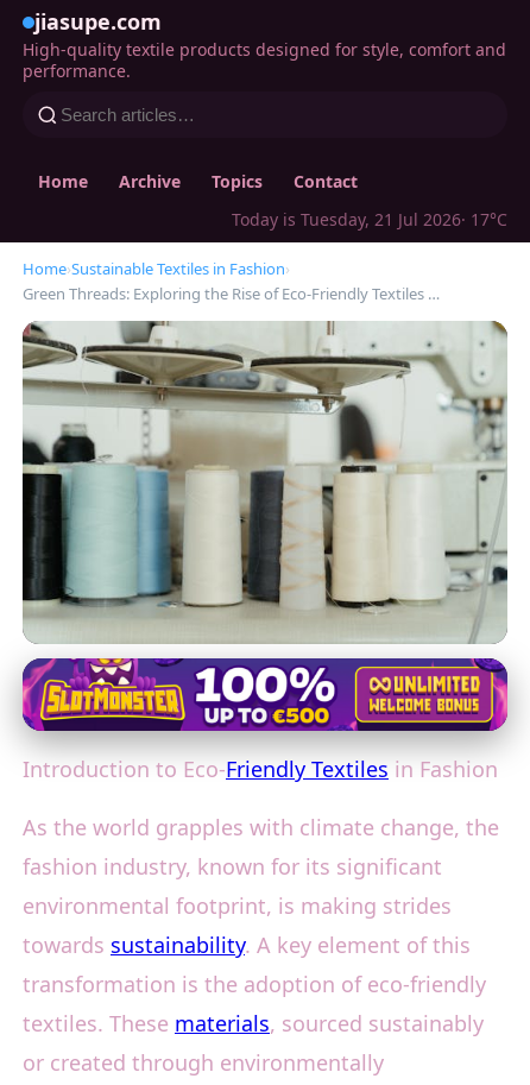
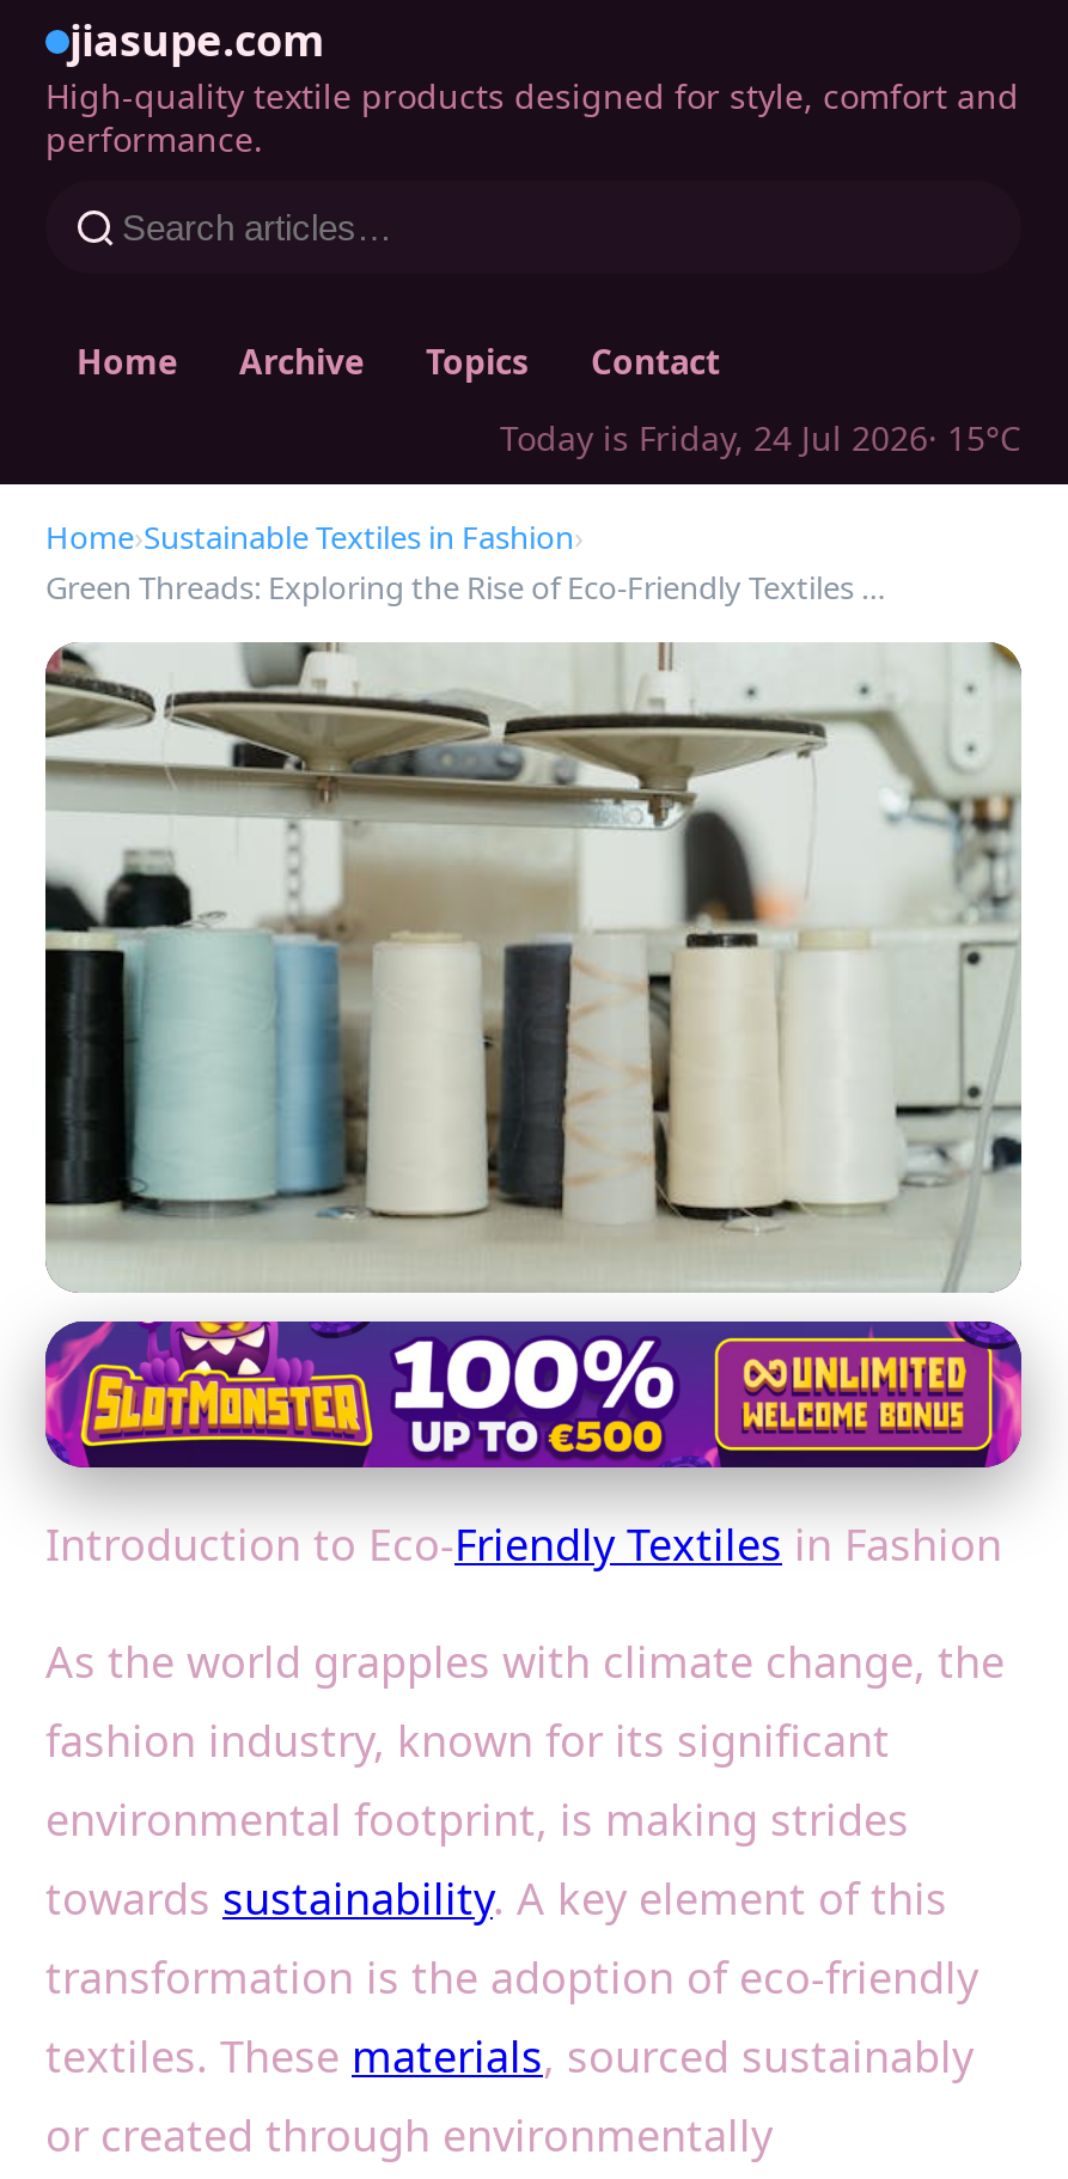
[232,208,507,231] Today is Tuesday, 21 Jul 2026 · 17°C -> [500,415,1021,460] Today is Friday, 24 Jul 2026 · 15°C

